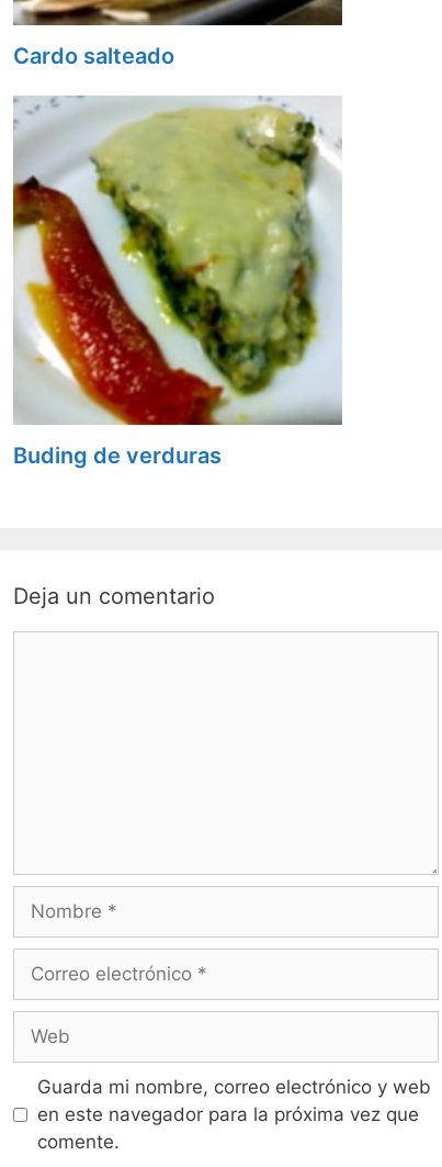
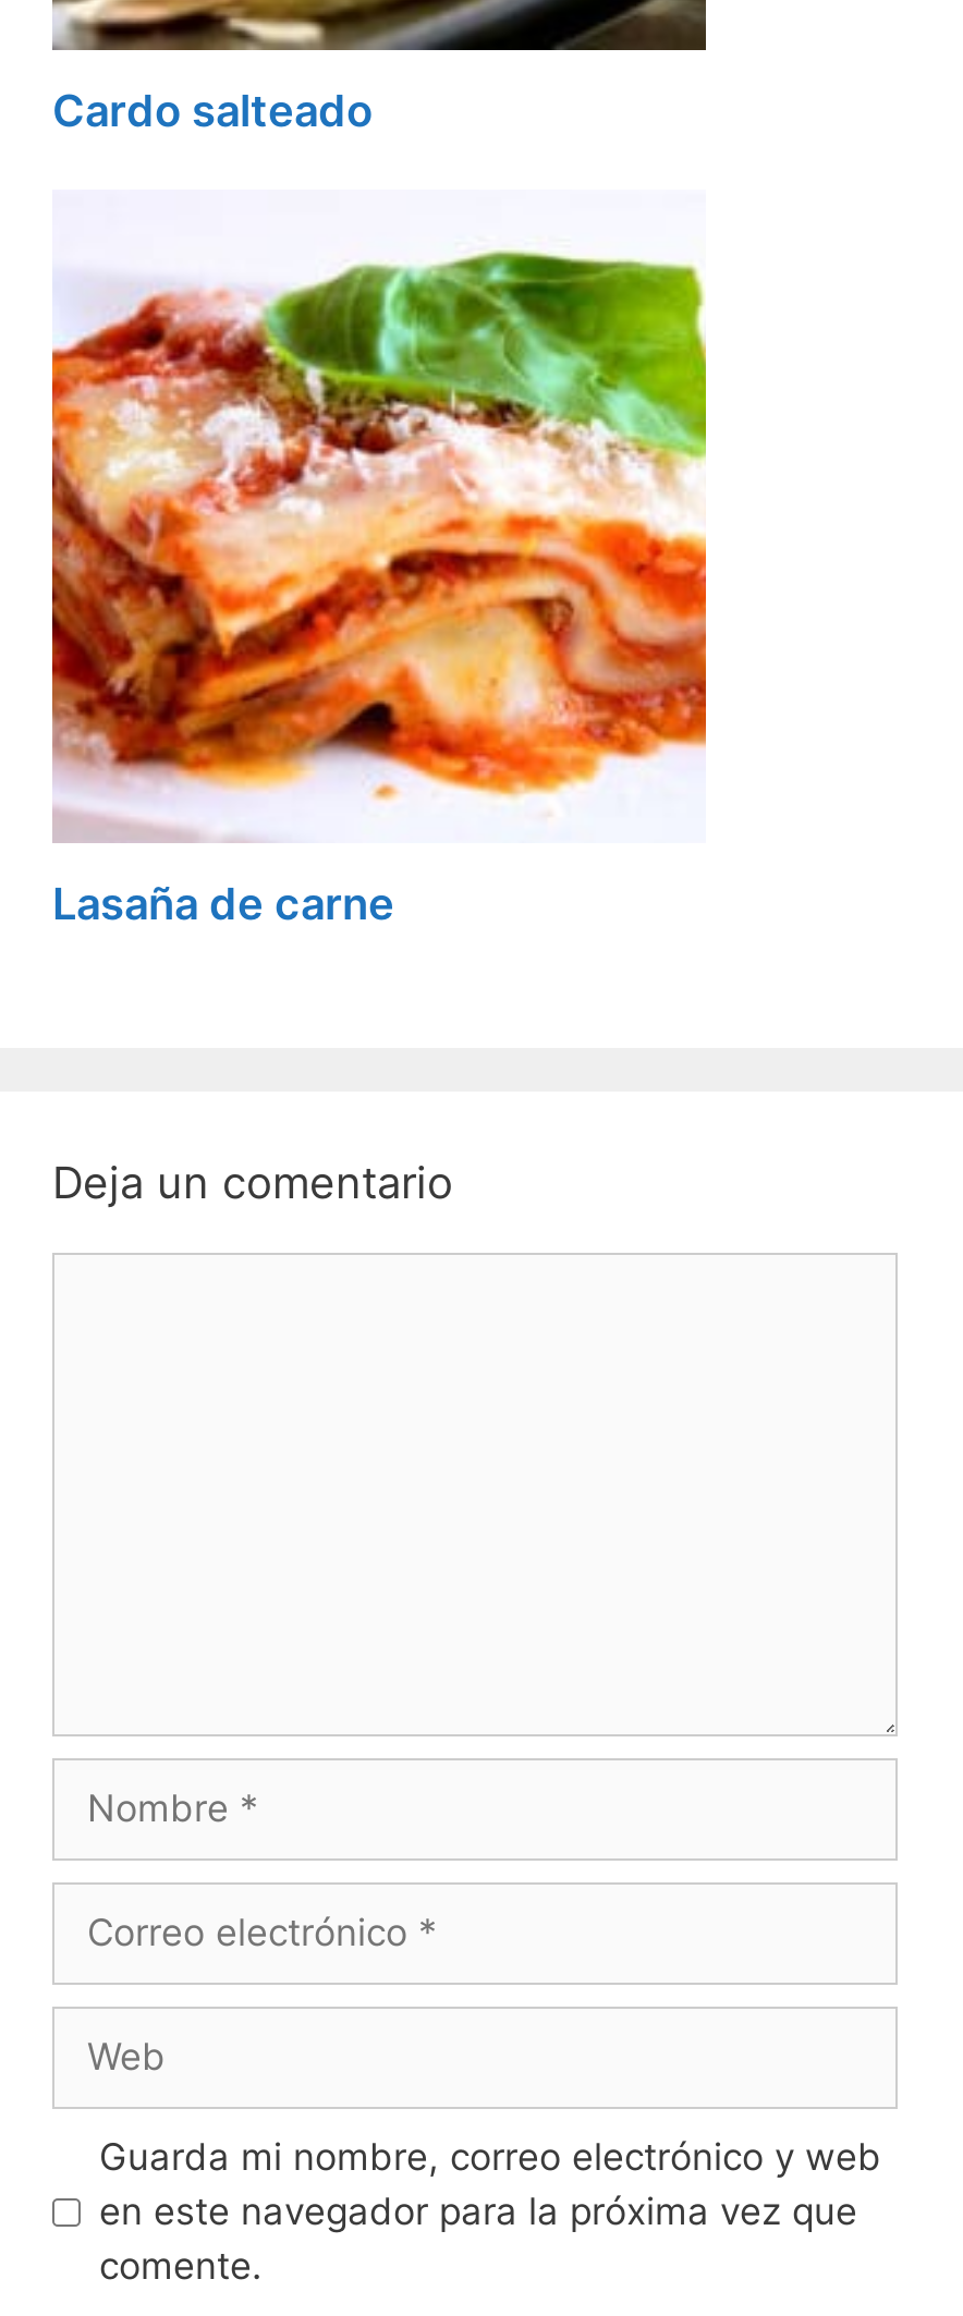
[12,96,343,469] [image] | Buding de verduras -> [50,192,708,930] [image] | Lasaña de carne

